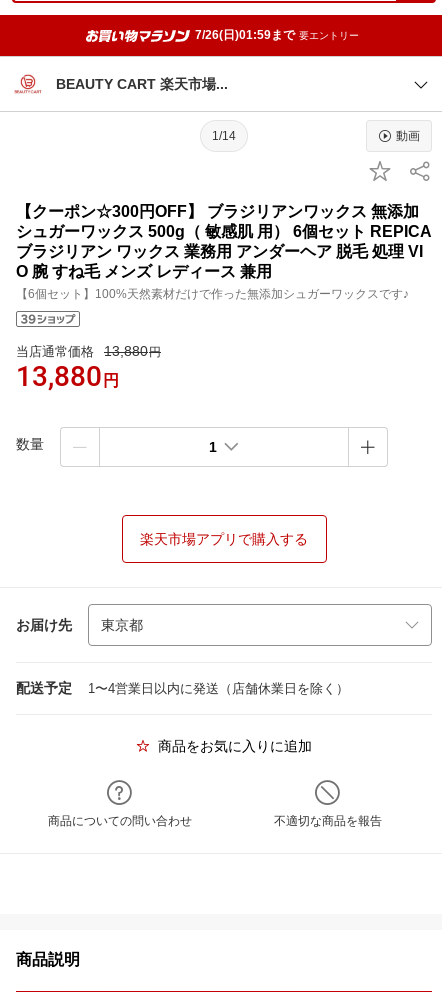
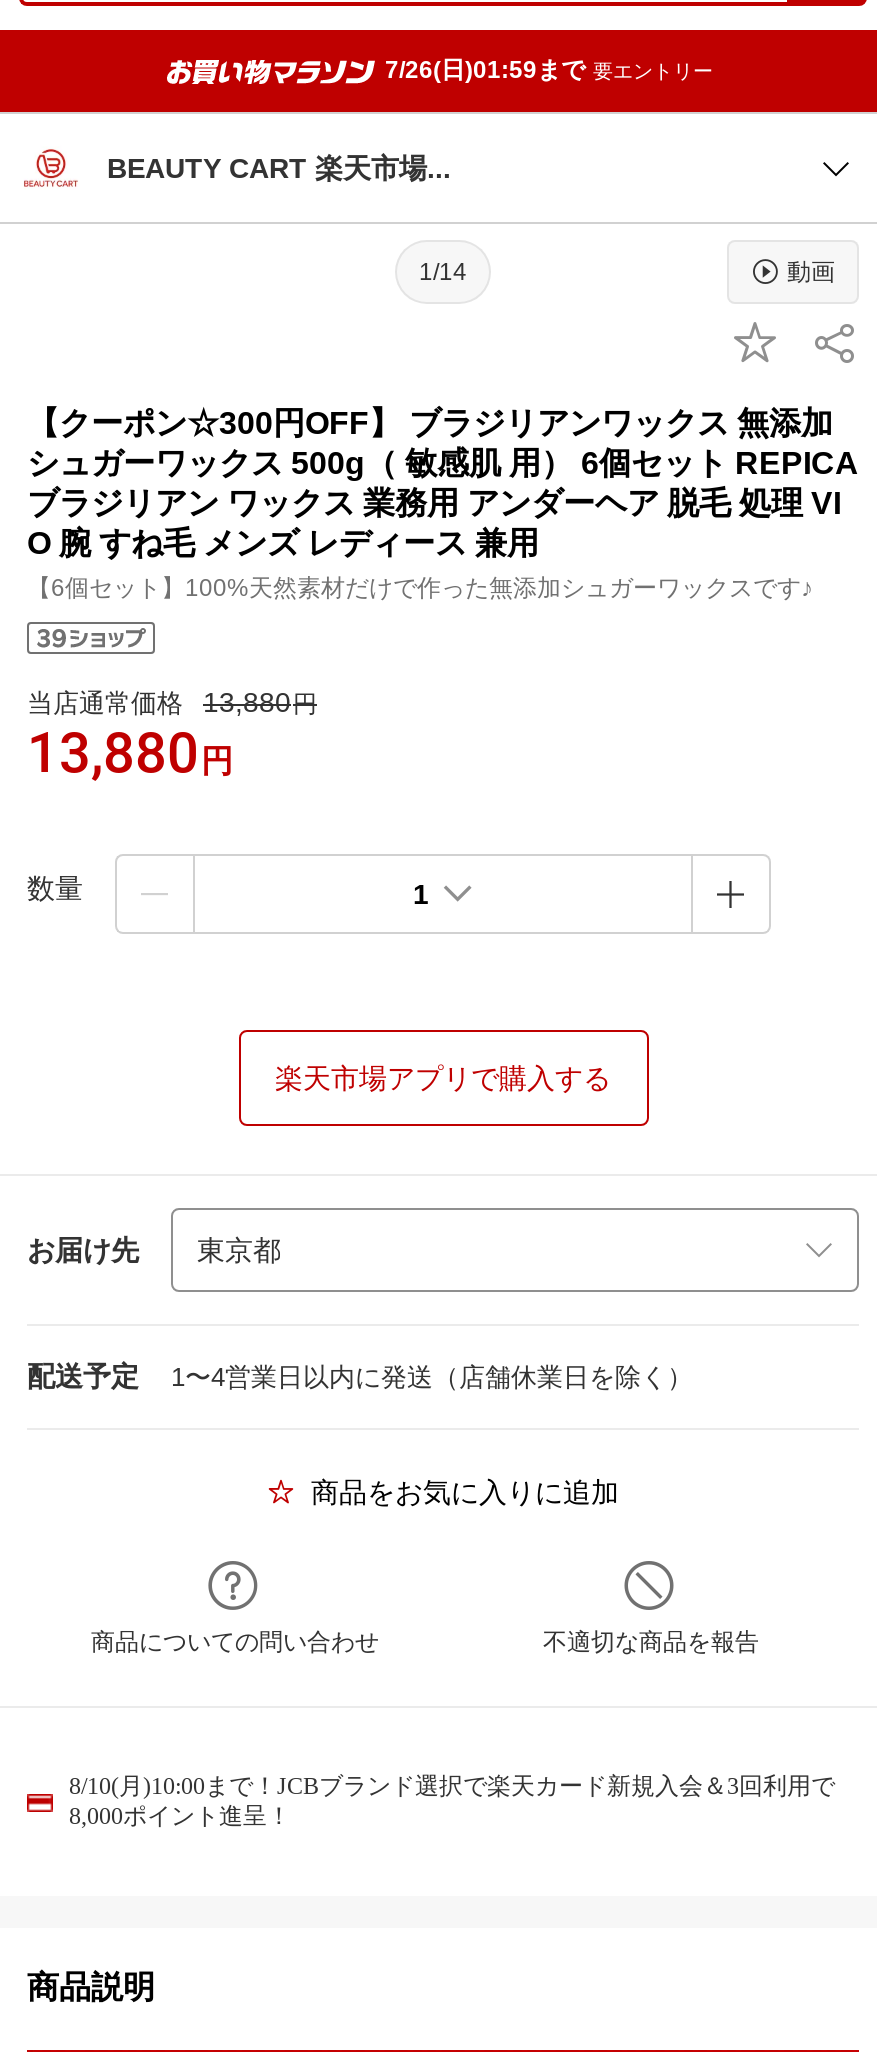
none -> [69,1772,835,1830] 8/10(月)10:00まで！JCBブランド選択で楽天カード新規入会＆3回利用で | 8,000ポイント進呈！

